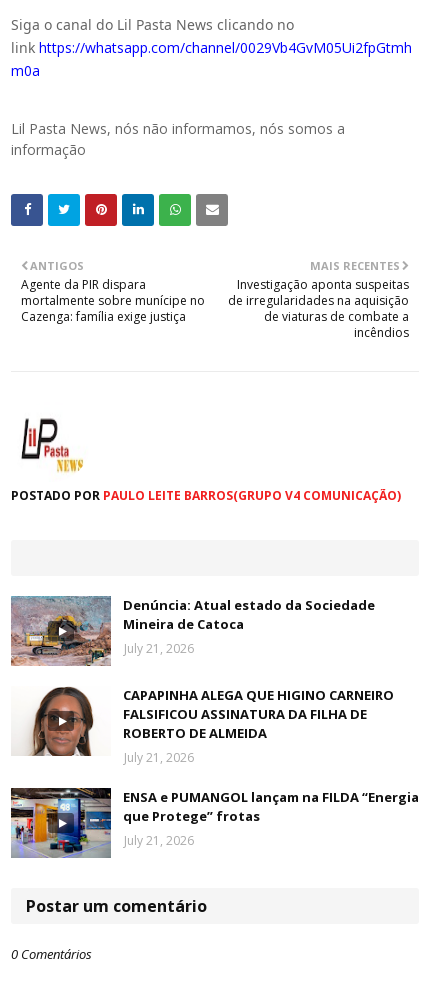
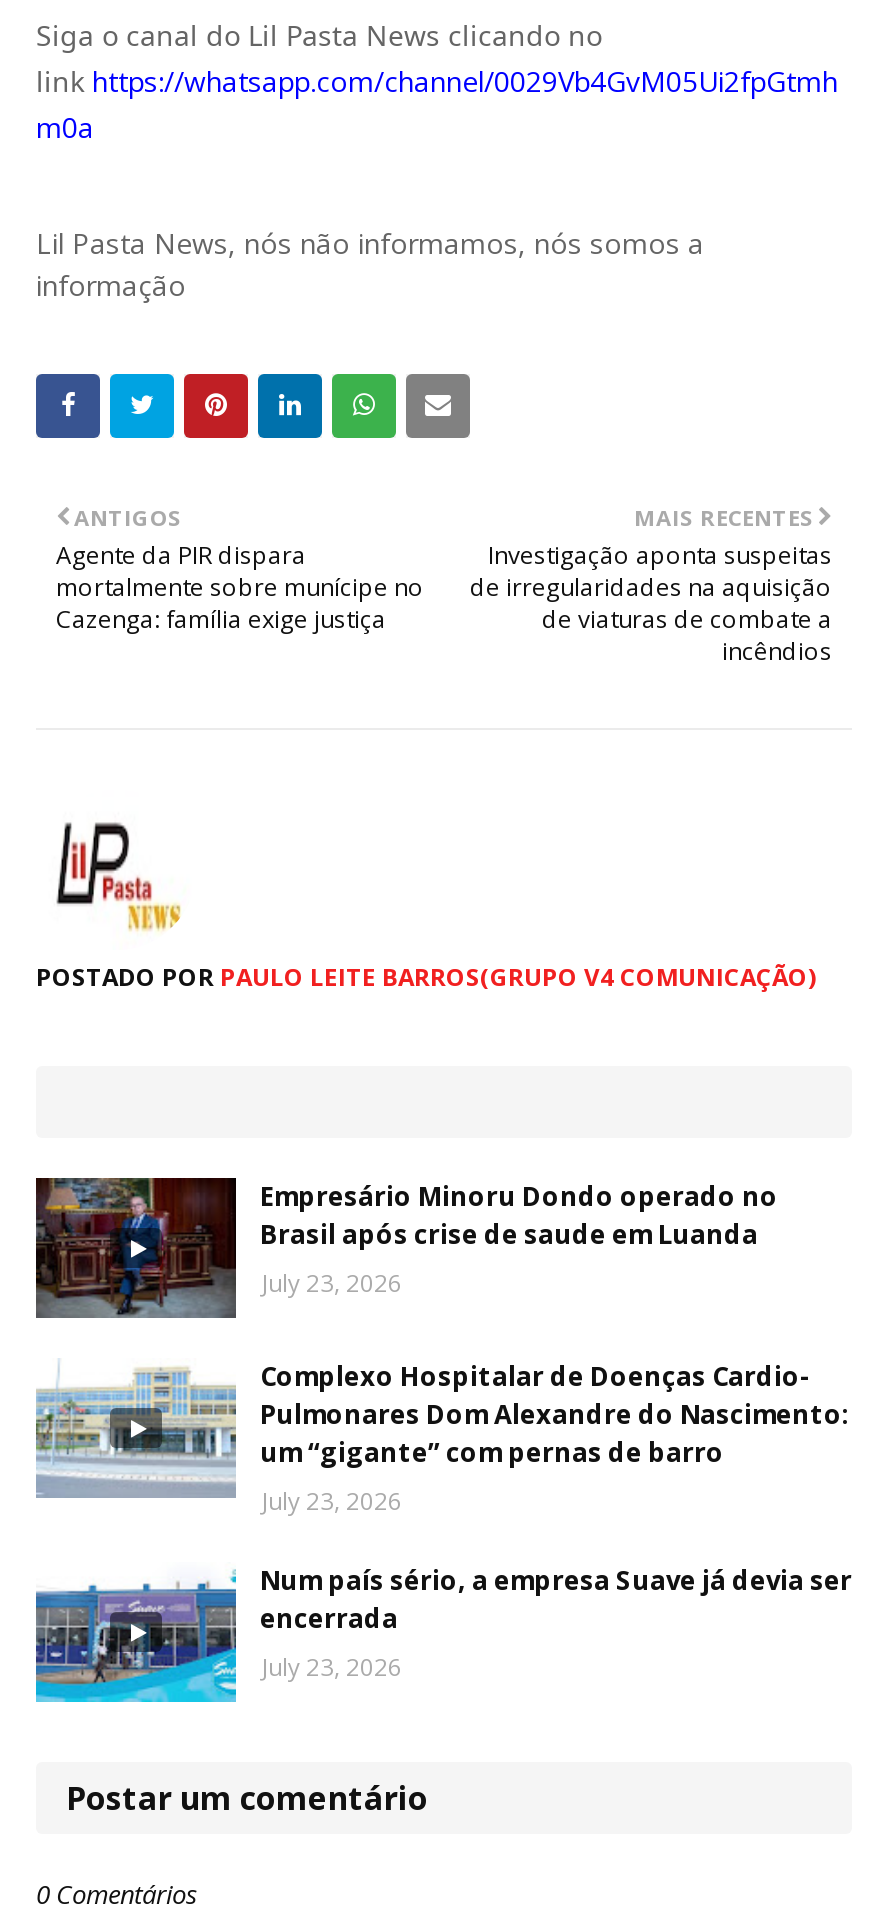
[10,595,375,667] [image] | Denúncia: Atual estado da Sociedade | Mineira de Catoca | July 21, 2026 -> [36,1176,778,1320] [image] | Empresário Minoru Dondo operado no | Brasil após crise de saude em Luanda | July 23, 2026
[11,686,394,766] [image] | CAPAPINHA ALEGA QUE HIGINO CARNEIRO | FALSIFICOU ASSINATURA DA FILHA DE | ROBERTO DE ALMEIDA | July 21, 2026 -> [34,1359,850,1519] [image] | Complexo Hospitalar de Doenças Cardio- | Pulmonares Dom Alexandre do Nascimento: | um “gigante” com pernas de barro | July 23, 2026
[10,787,419,859] [image] | ENSA e PUMANGOL lançam na FILDA “Energia | que Protege” frotas | July 21, 2026 -> [34,1562,852,1704] [image] | Num país sério, a empresa Suave já devia ser | encerrada | July 23, 2026

